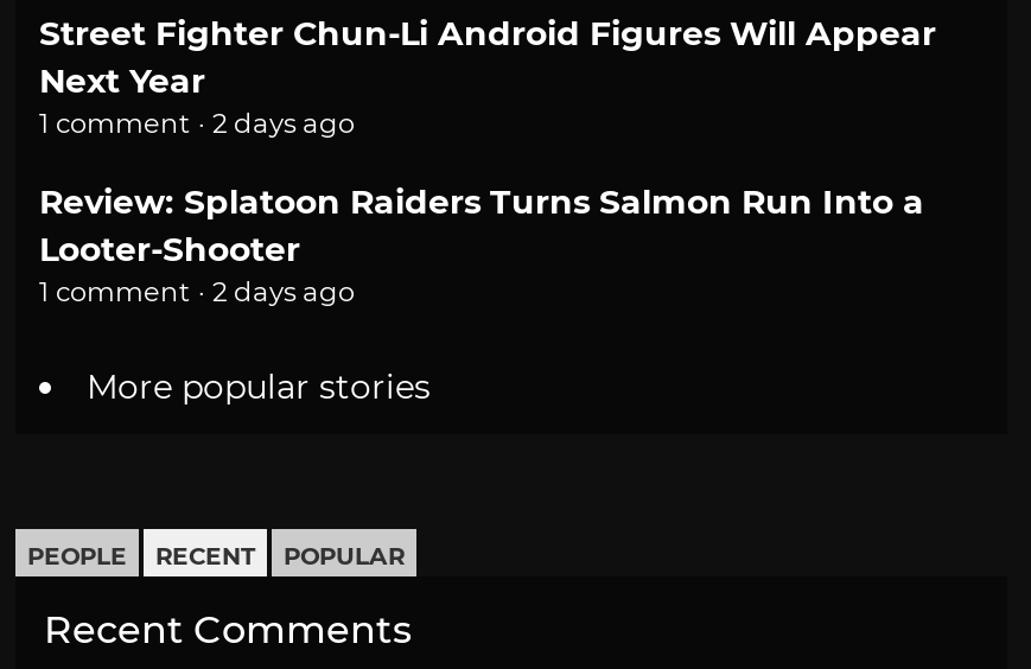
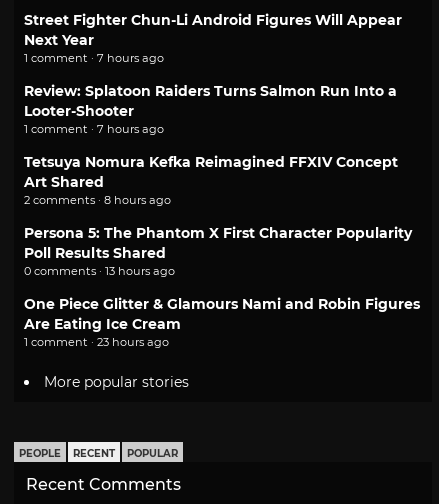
[39,107,355,140] 1 comment · 2 days ago -> [24,51,164,65] 1 comment · 7 hours ago
[39,275,355,308] 1 comment · 2 days ago -> [24,122,420,349] 1 comment · 7 hours ago | Tetsuya Nomura Kefka Reimagined FFXIV Concept | Art Shared | 2 comments · 8 hours ago | Persona 5: The Phantom X First Character Popularity | Poll Results Shared | 0 comments · 13 hours ago | One Piece Glitter & Glamours Nami and Robin Figures | Are Eating Ice Cream | 1 comment · 23 hours ago

